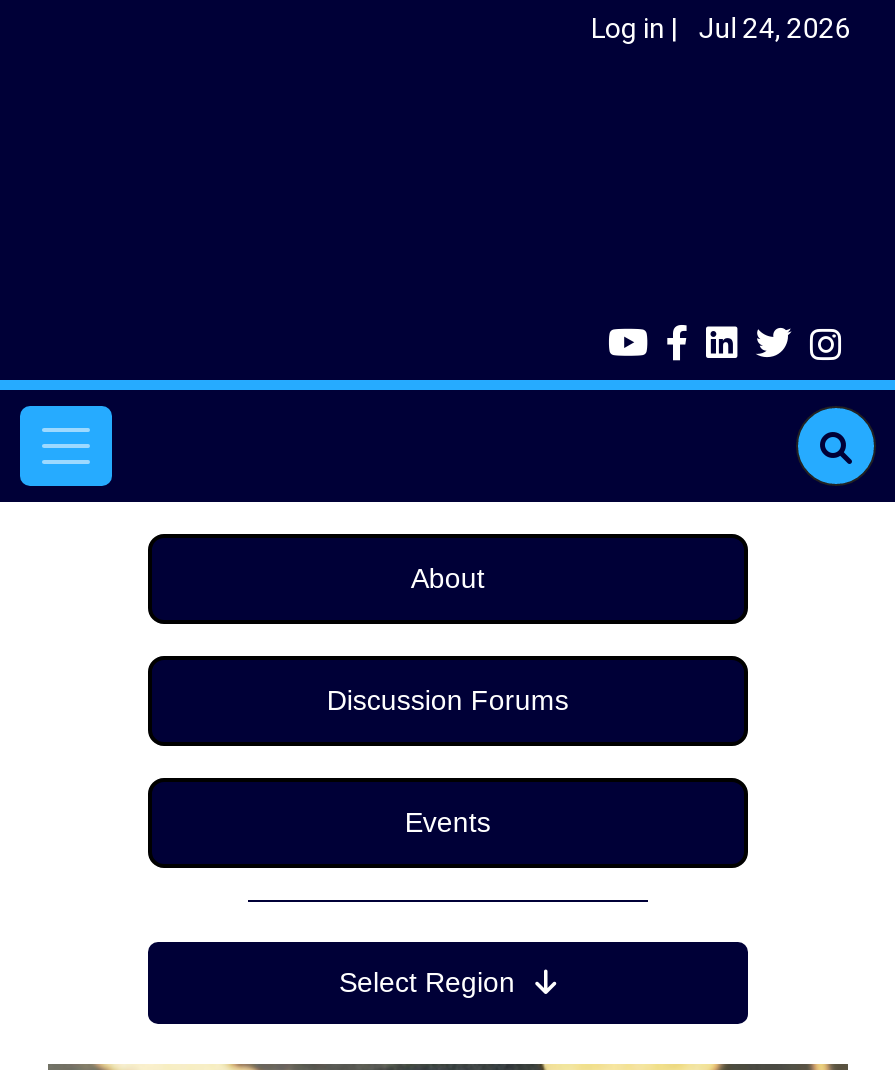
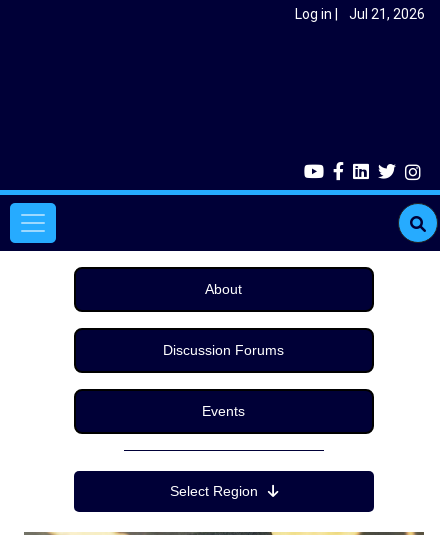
[591,13,850,45] Log in Jul 24, 2026 -> [295,6,425,22] Log in Jul 21, 2026

